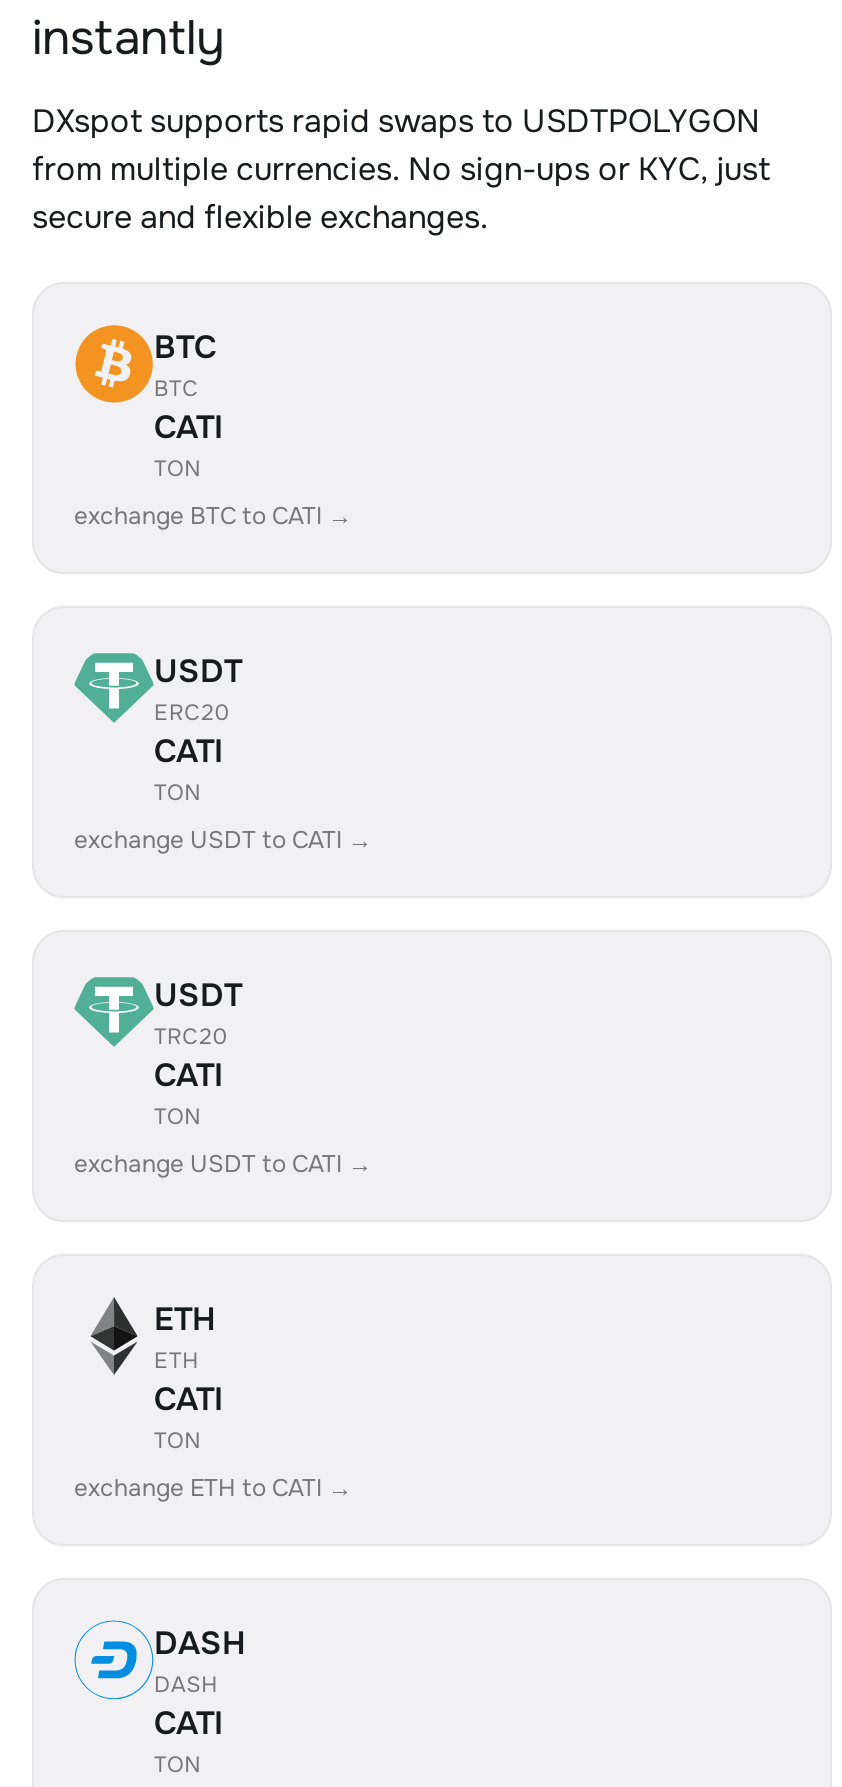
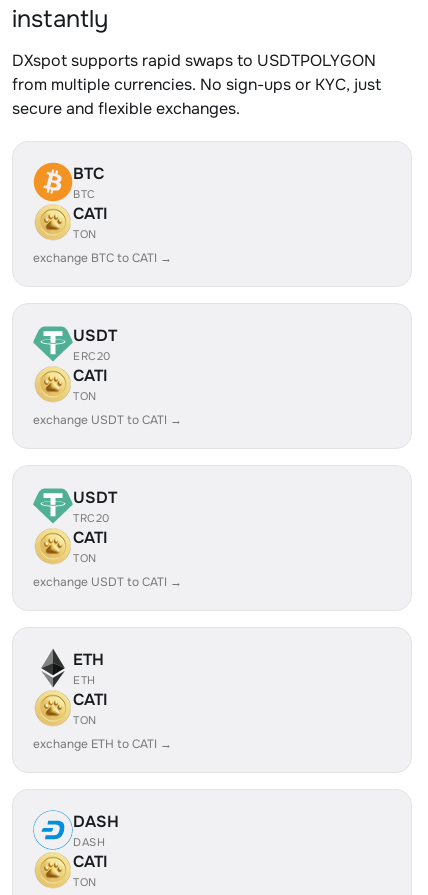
none -> [34,204,70,241] [image]
none -> [34,365,70,403] [image]
none -> [34,527,70,565] [image]
none -> [34,690,70,727] [image]
none -> [34,851,70,889] [image]

